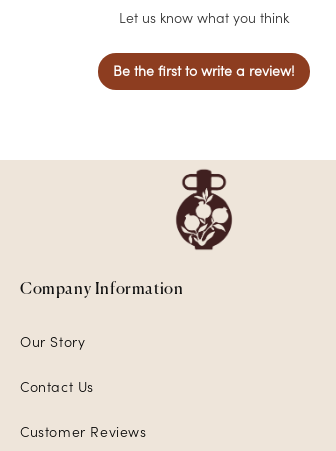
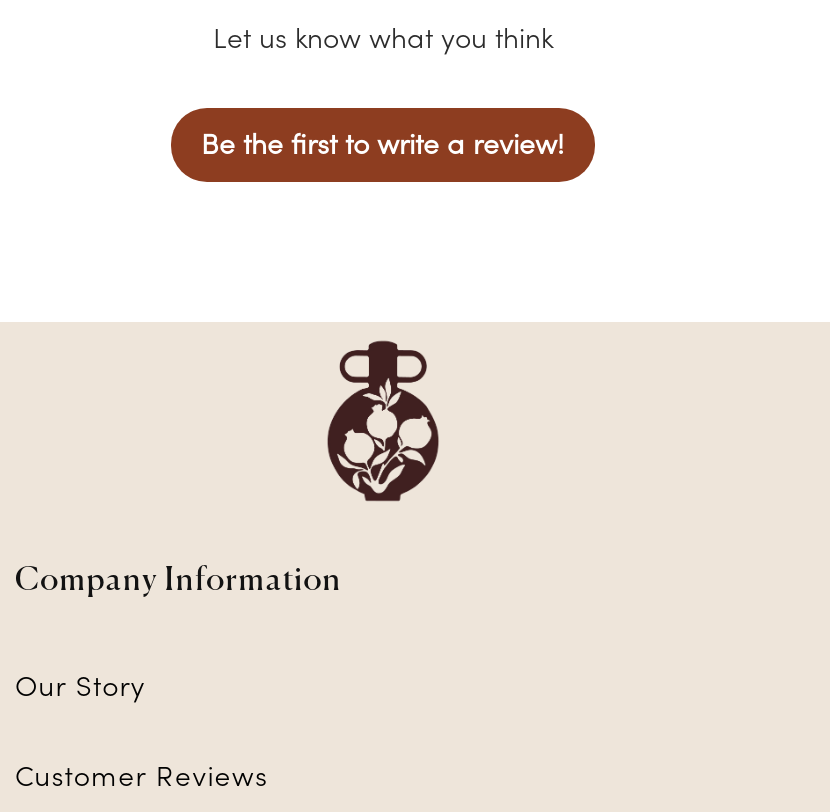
[20,378,94,396] Contact Us -> none

